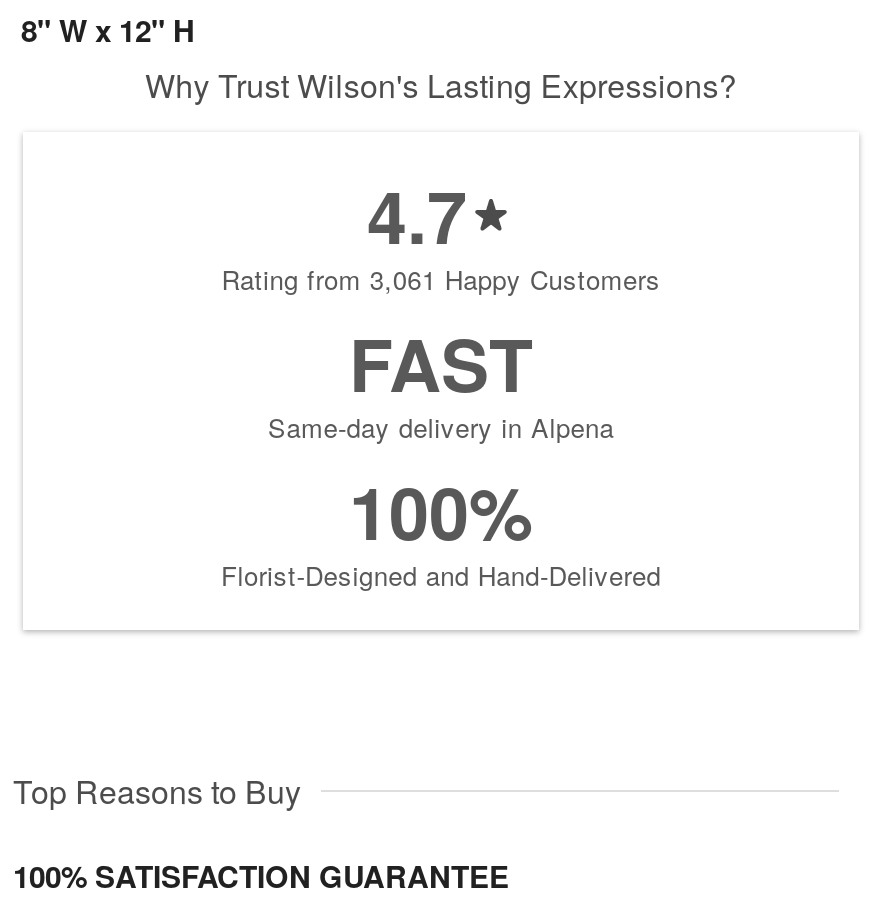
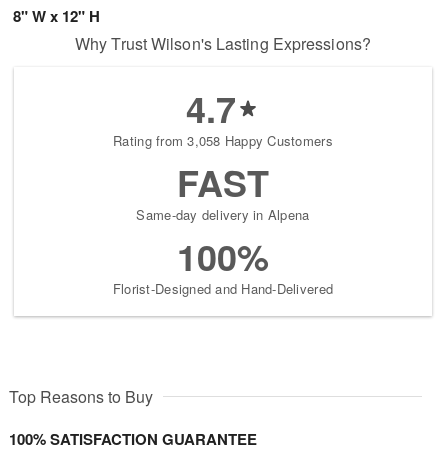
[221,261,661,299] Rating from 3,061 Happy Customers -> [113,131,333,150] Rating from 3,058 Happy Customers

